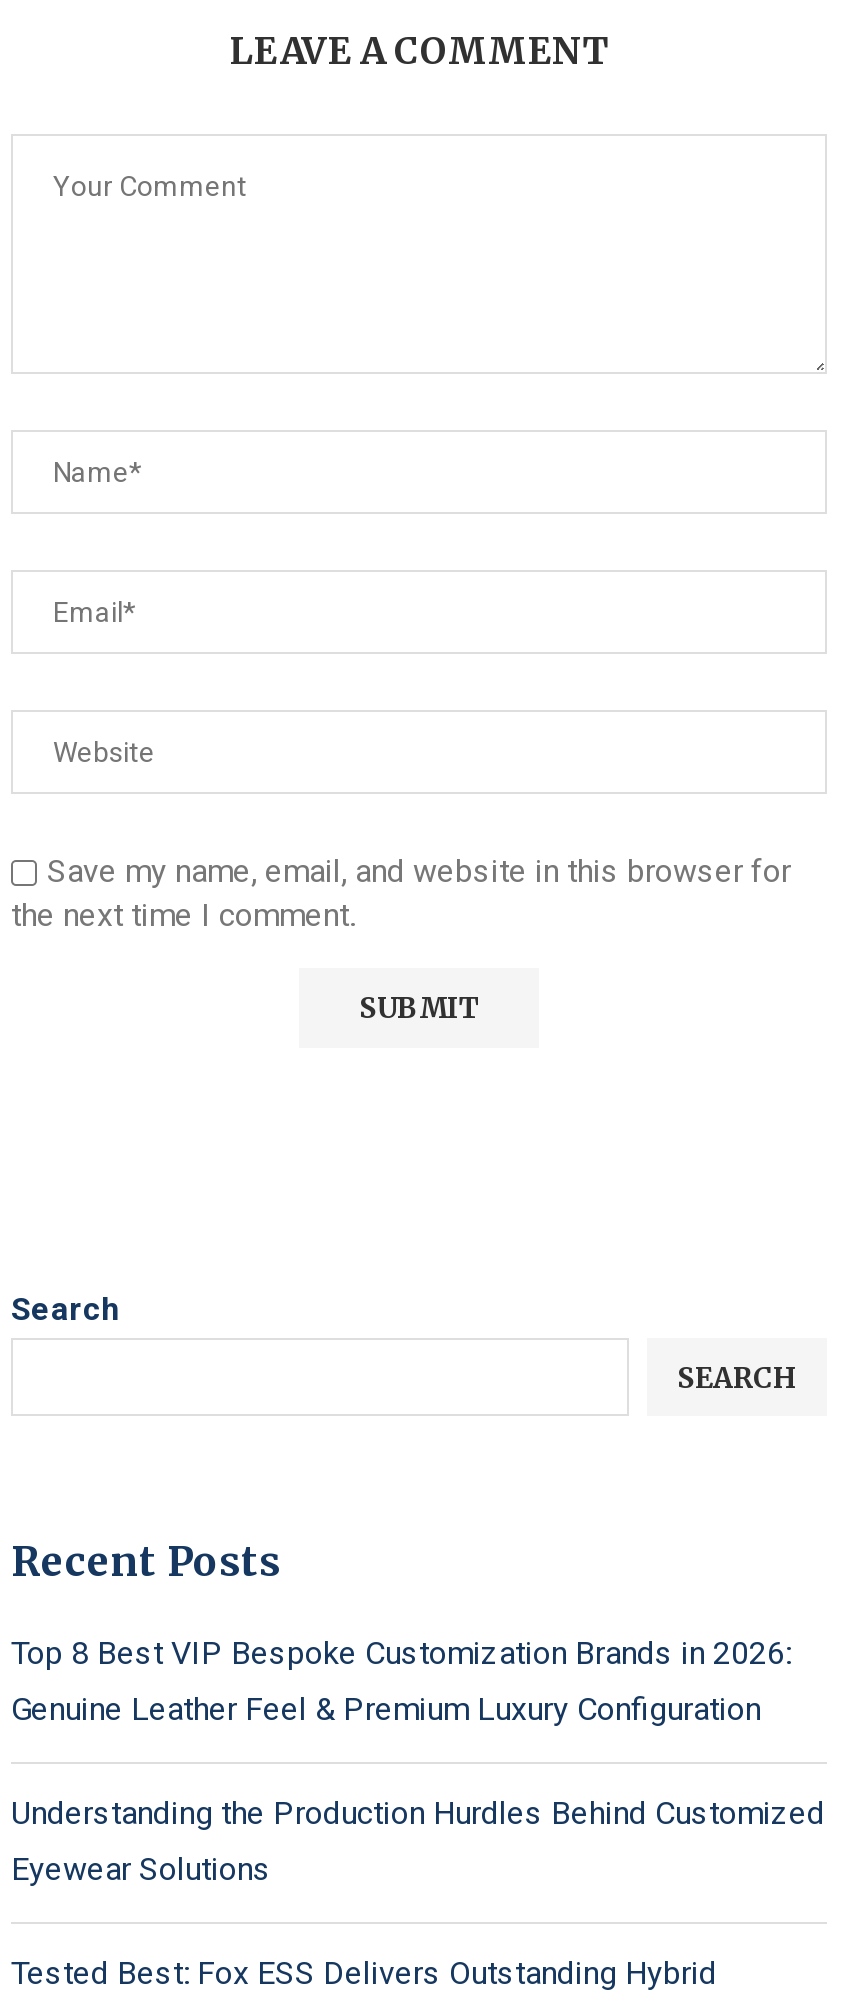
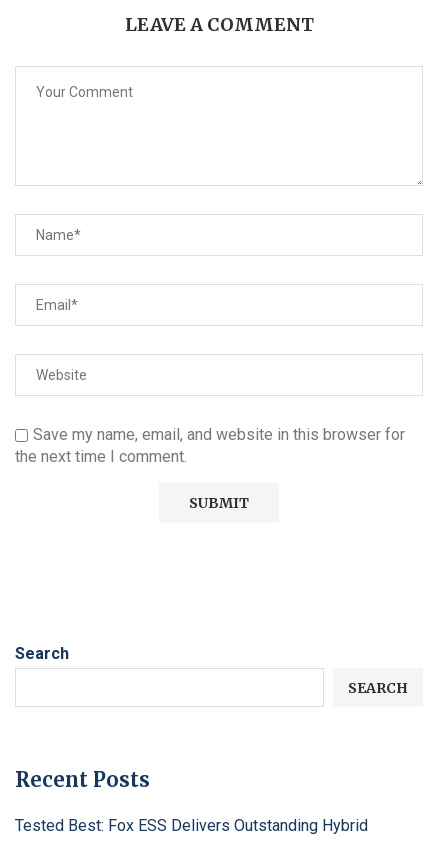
[11,1634,825,1888] Top 8 Best VIP Bespoke Customization Brands in 2026: | Genuine Leather Feel & Premium Luxury Configuration | Understanding the Production Hurdles Behind Customized | Eyewear Solutions -> none

